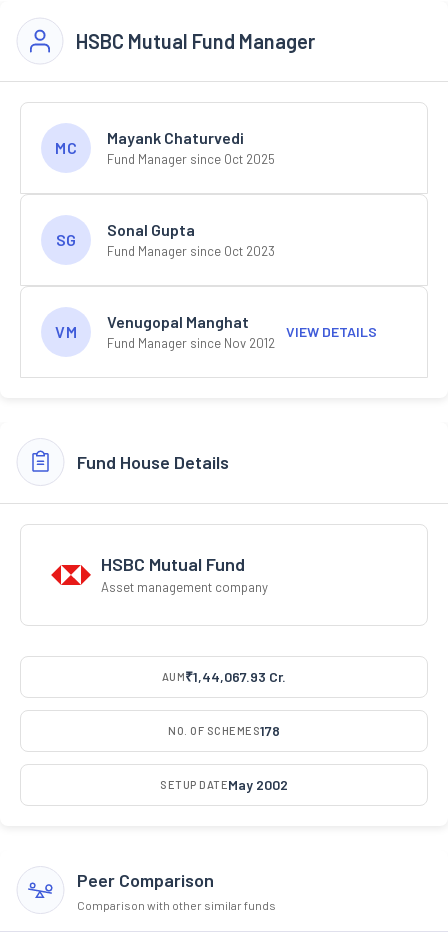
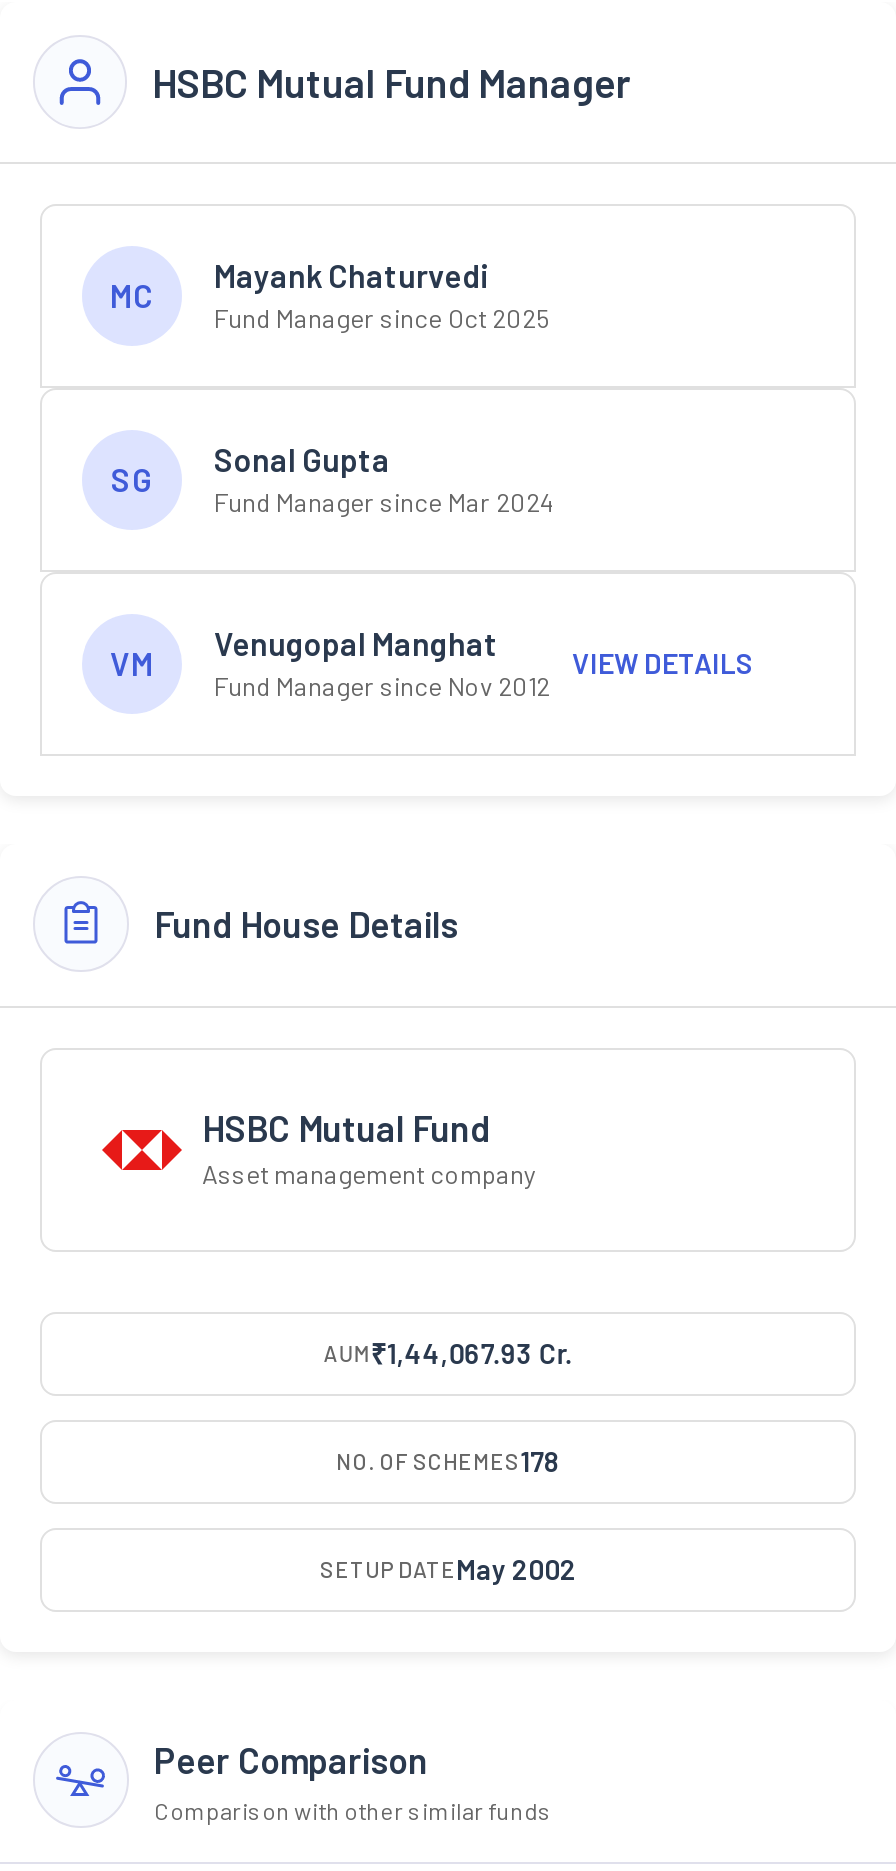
[107,243,275,259] Fund Manager since Oct 2023 -> [214,487,554,519] Fund Manager since Mar 2024

